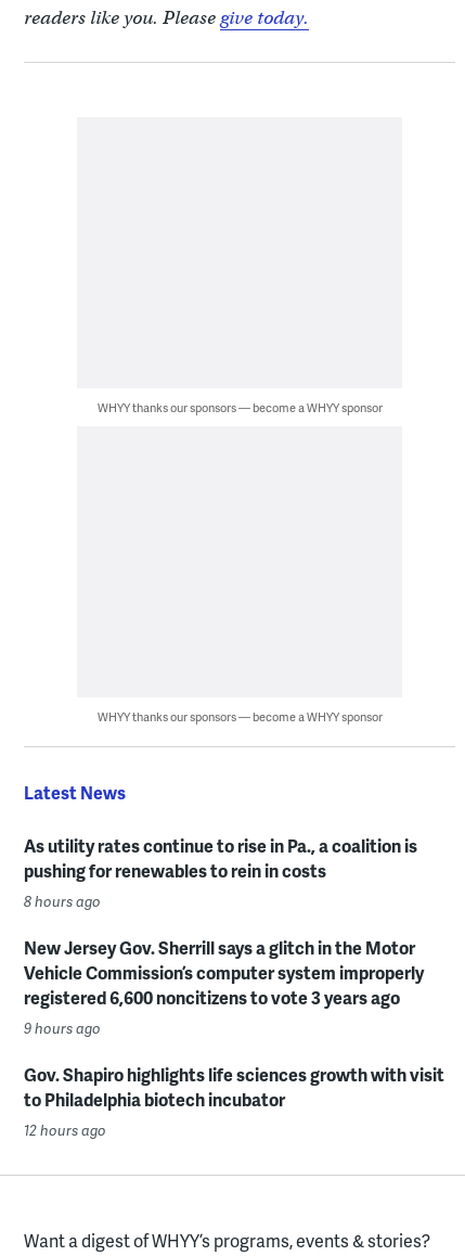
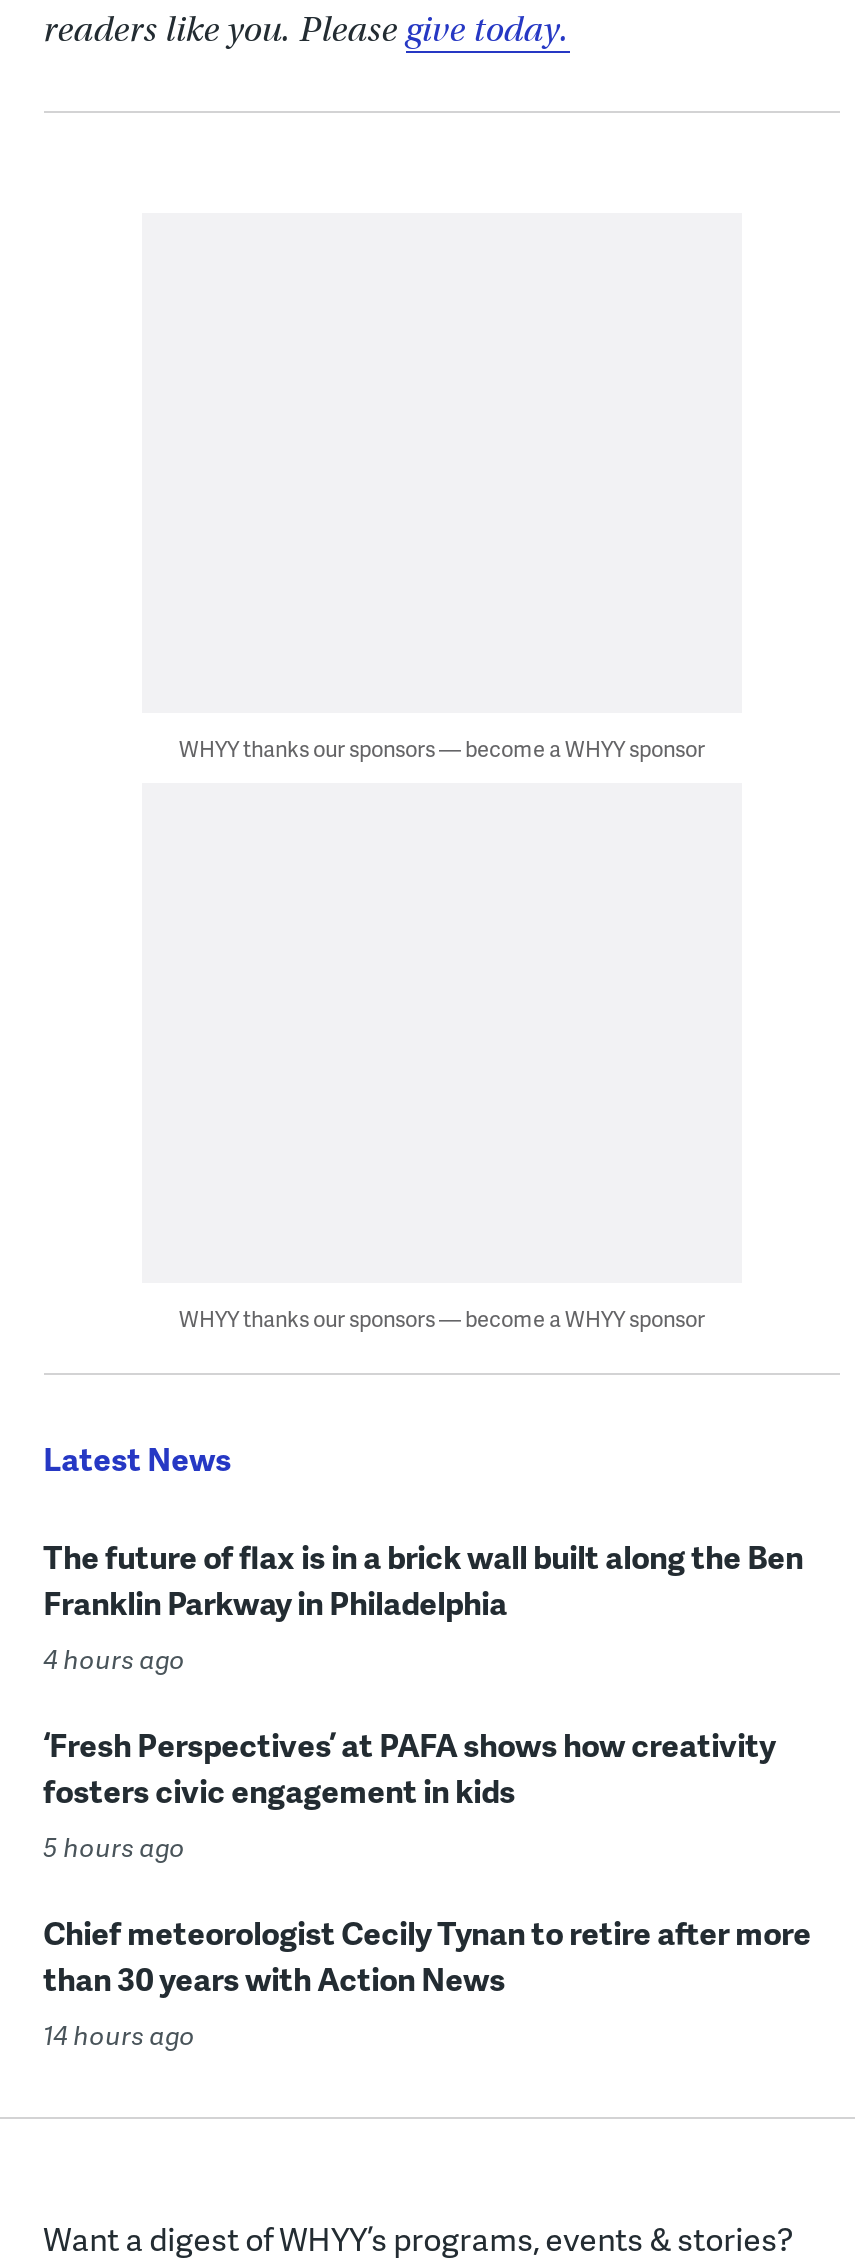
[23,833,417,911] As utility rates continue to rise in Pa., a coalition is | pushing for renewables to rein in costs | 8 hours ago -> [43,1533,803,1677] The future of flax is in a brick wall built along the Ben | Franklin Parkway in Philadelphia | 4 hours ago
[23,935,423,1038] New Jersey Gov. Sherrill says a glitch in the Motor | Vehicle Commission’s computer system improperly | registered 6,600 noncitizens to vote 3 years ago | 9 hours ago -> [43,1721,775,1865] ‘Fresh Perspectives’ at PAFA shows how creativity | fosters civic engagement in kids | 5 hours ago
[23,1062,444,1140] Gov. Shapiro highlights life sciences growth with visit | to Philadelphia biotech incubator | 12 hours ago -> [43,1909,811,2053] Chief meteorologist Cecily Tynan to retire after more | than 30 years with Action News | 14 hours ago

